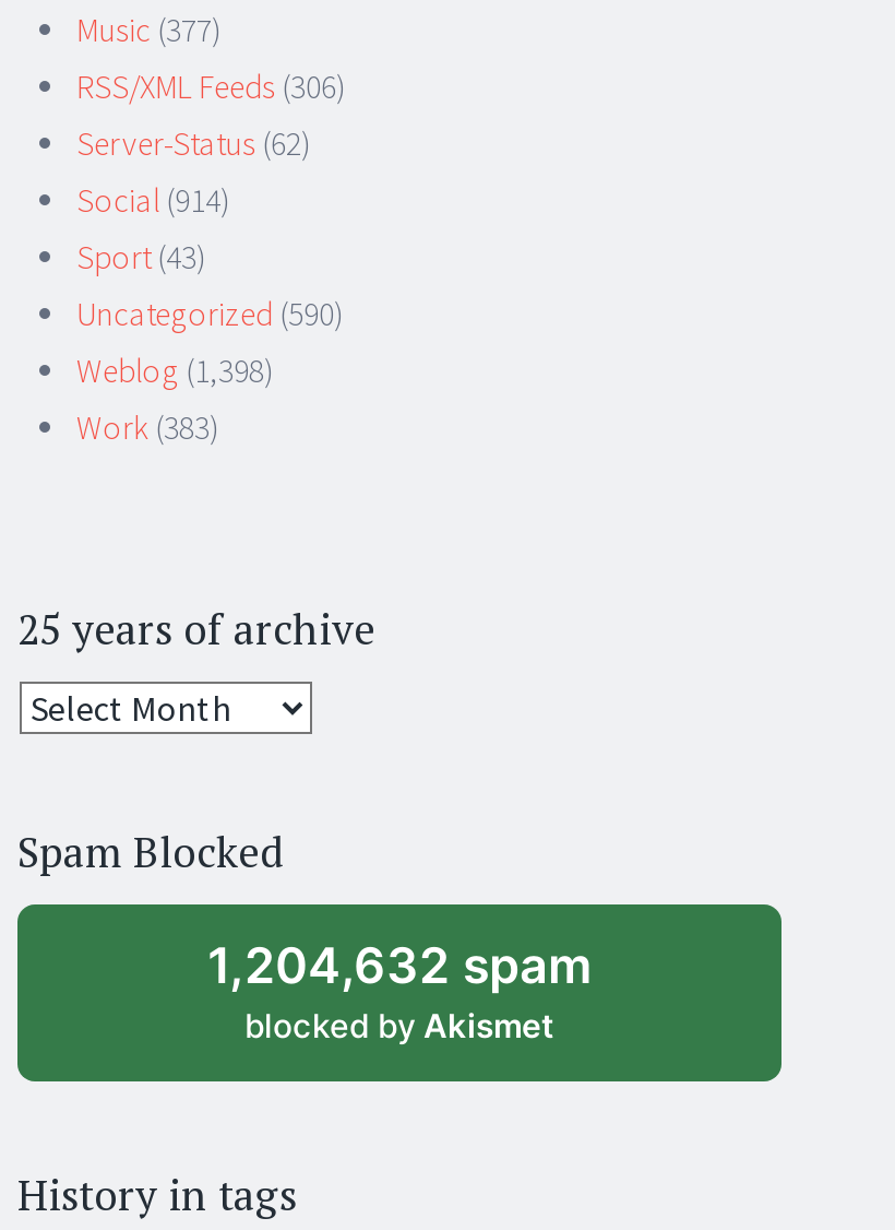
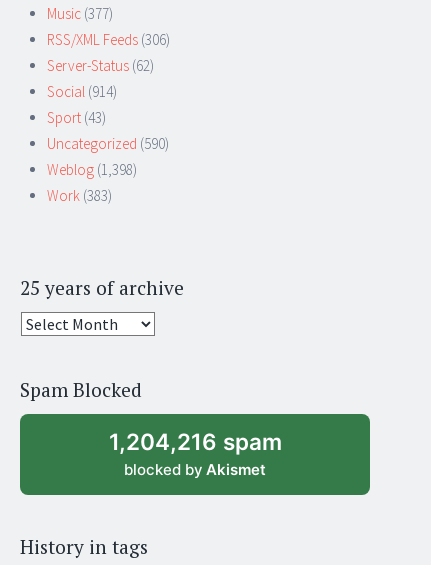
[207,935,592,994] 1,204,632 spam -> [108,428,281,455] 1,204,216 spam

